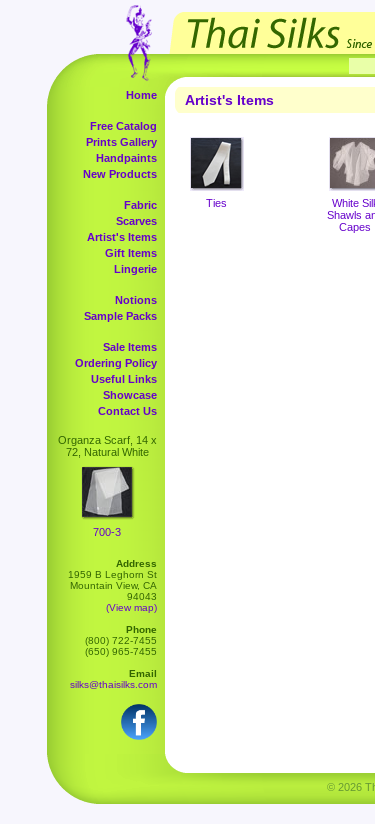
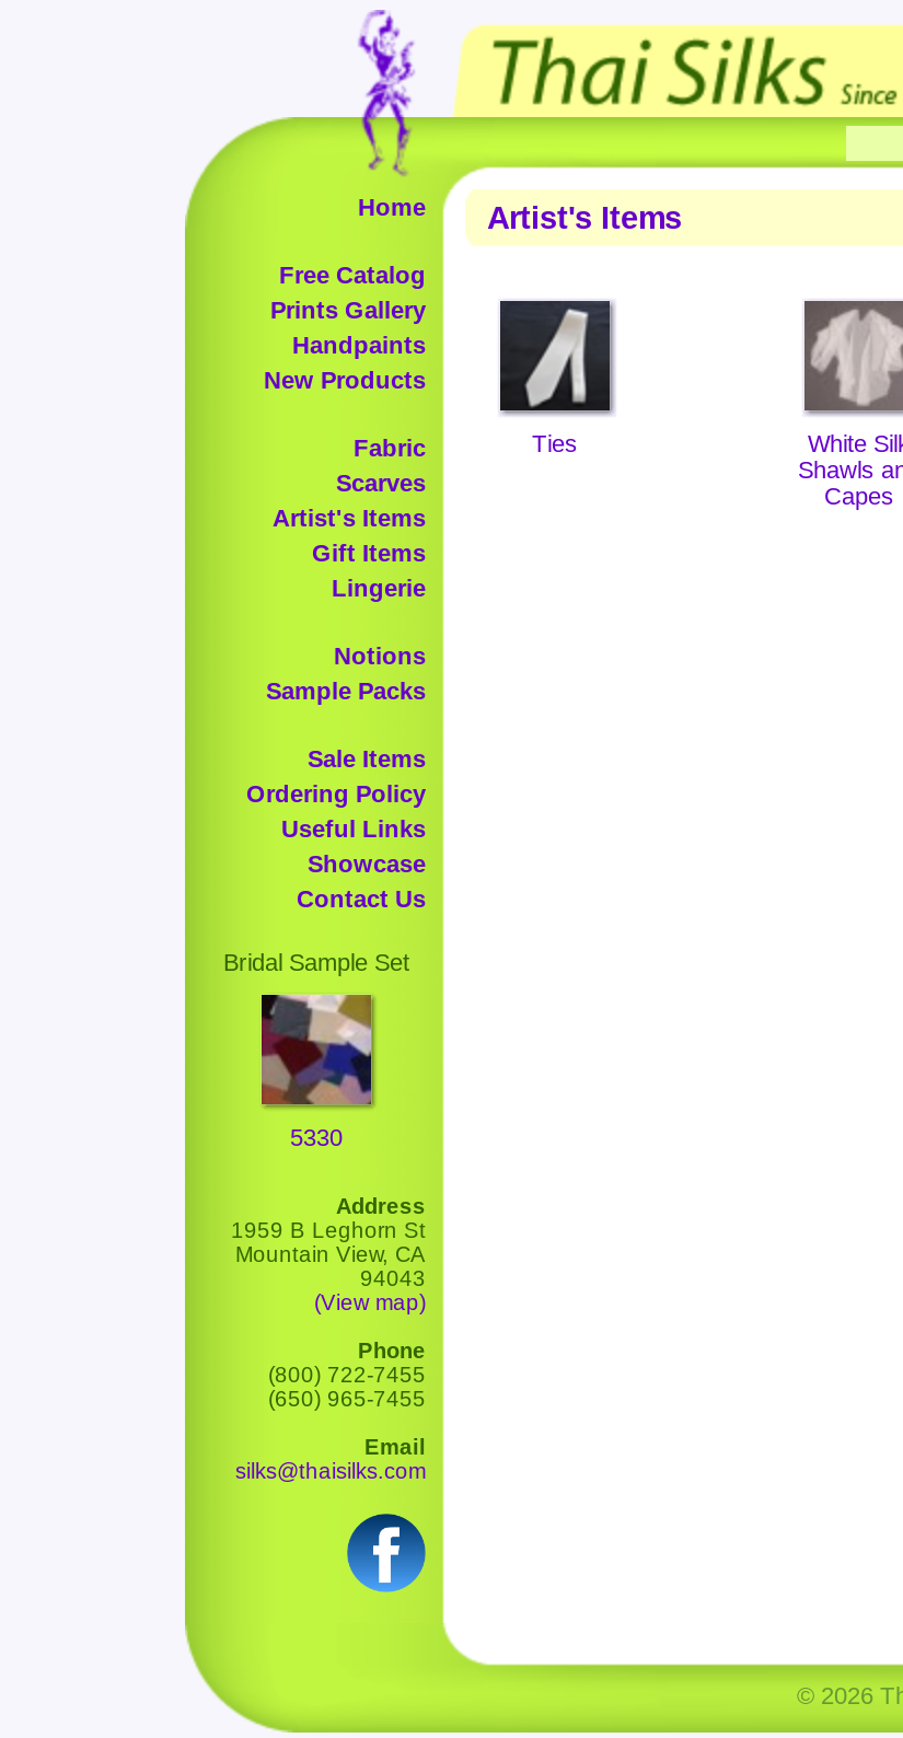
[57,434,156,458] Organza Scarf, 14 x | 72, Natural White -> [223,949,409,975] Bridal Sample Set
[81,466,133,538] [image] | 700-3 -> [259,1019,373,1150] [image] | 5330

